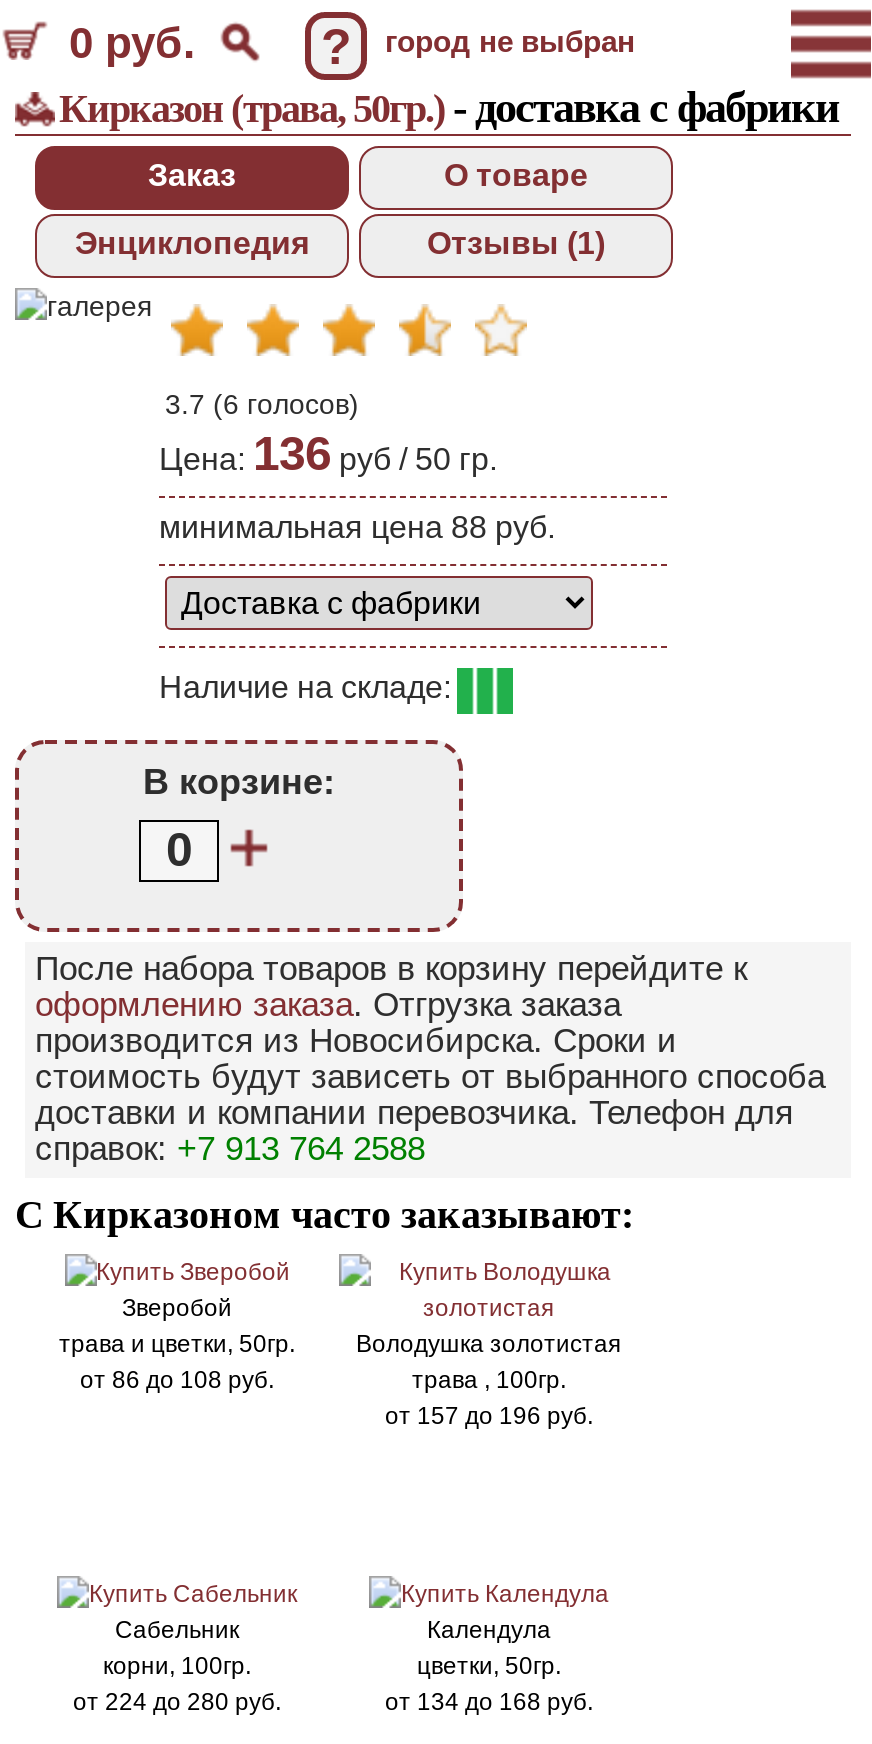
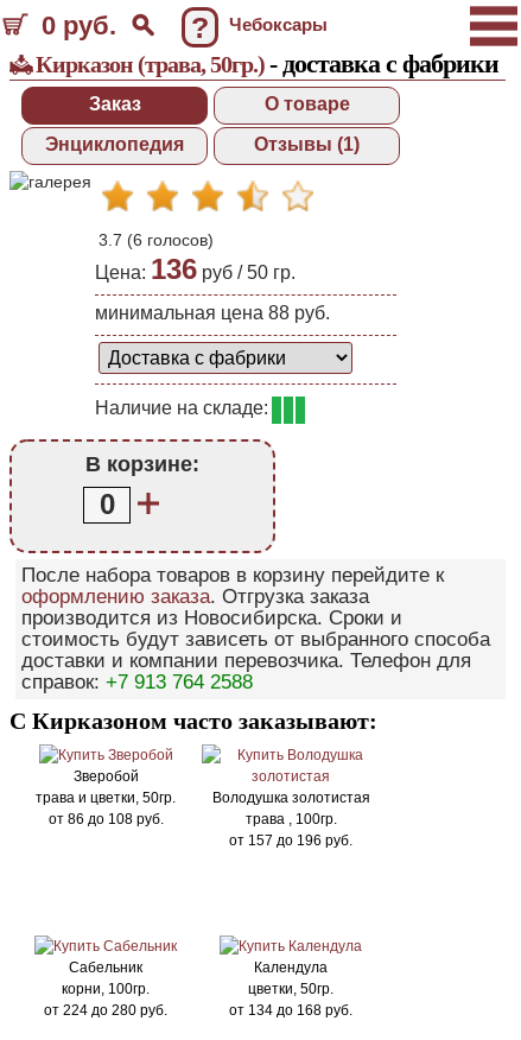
[385,24,635,58] город не выбран -> [229,14,328,34] Чебоксары

